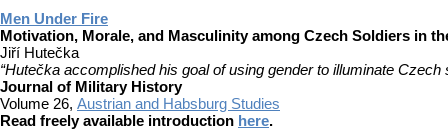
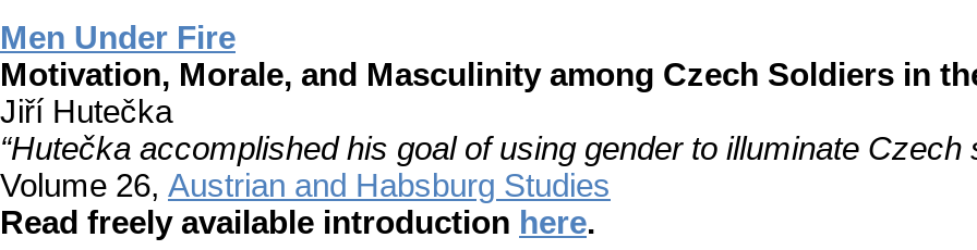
[0,78,182,95] Journal of Military History -> none

